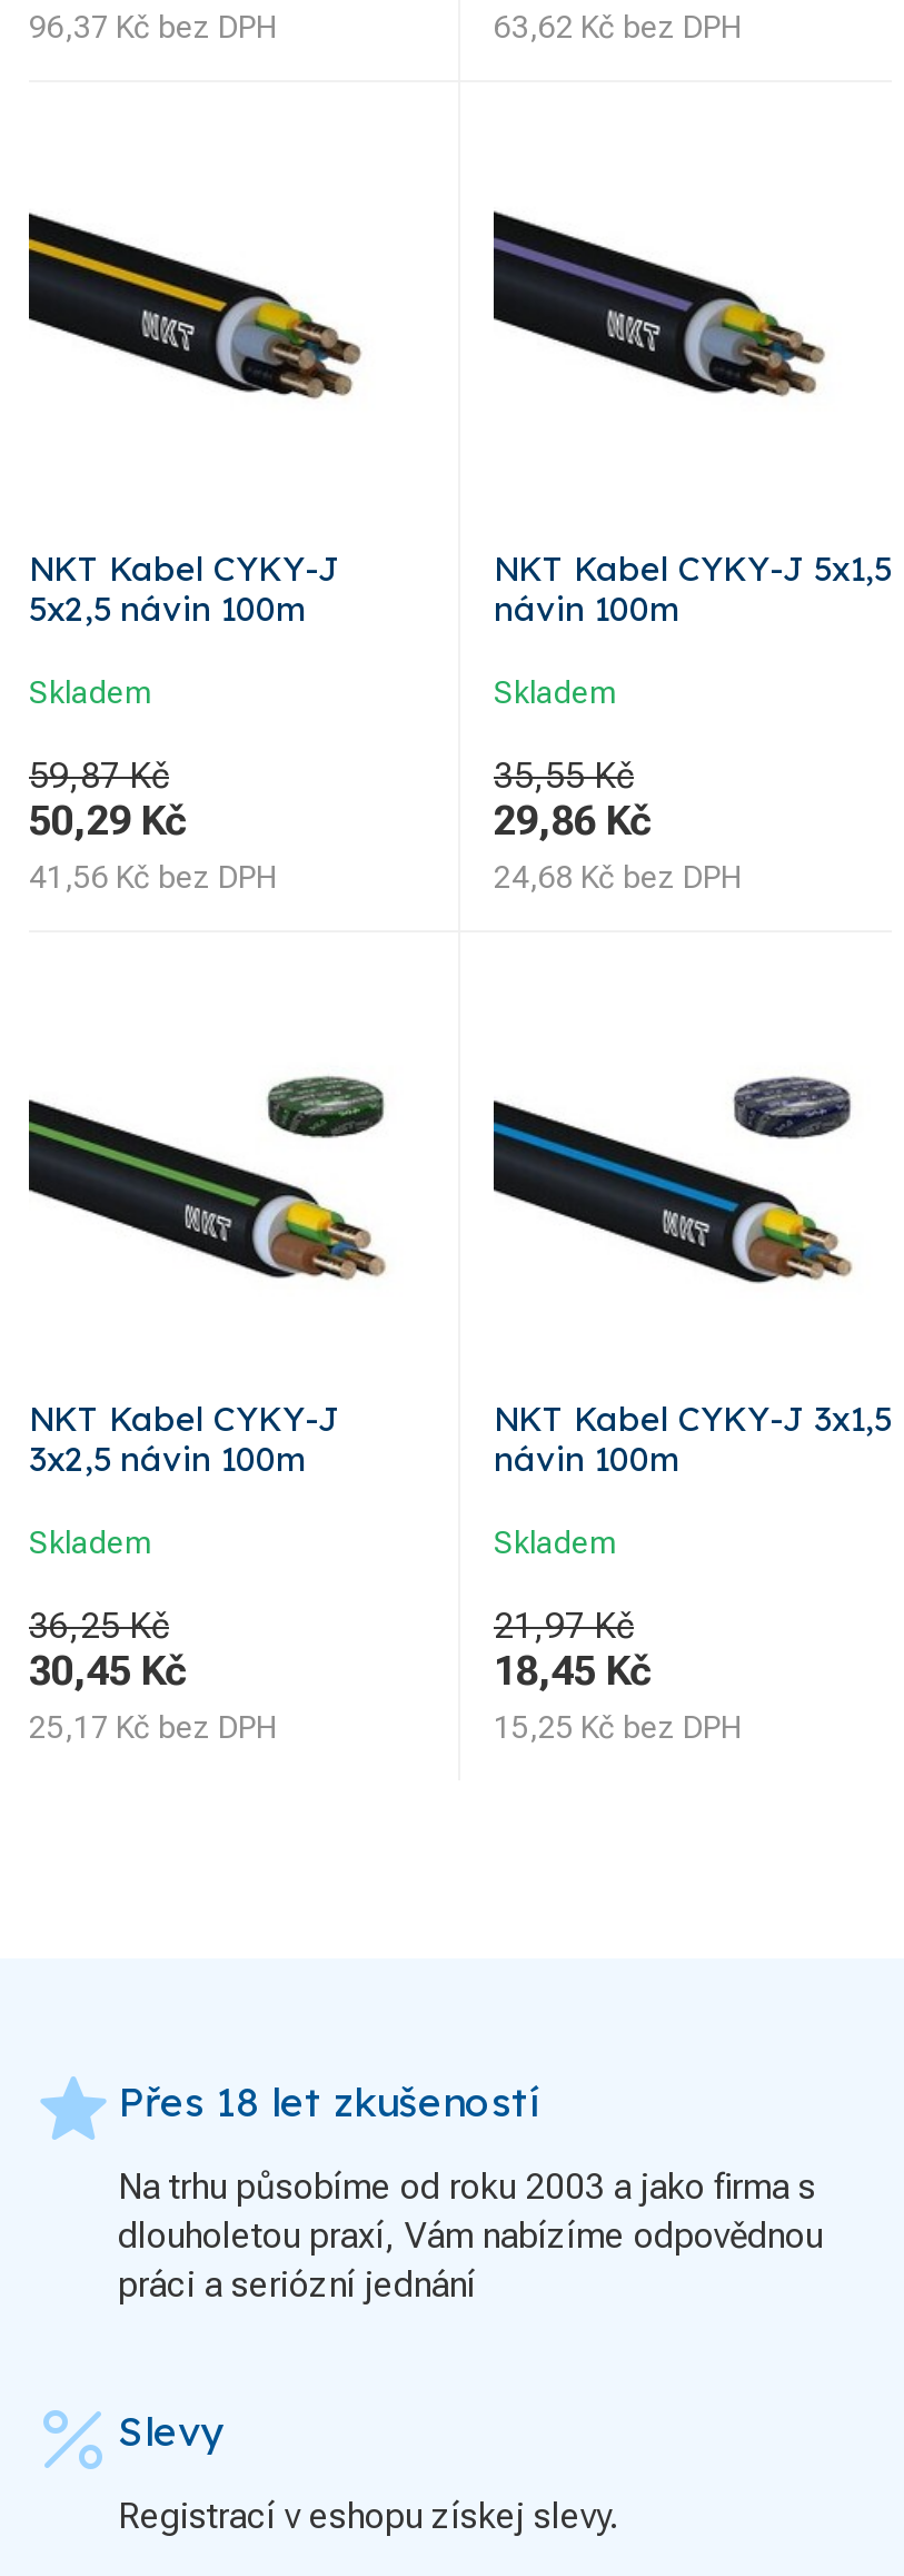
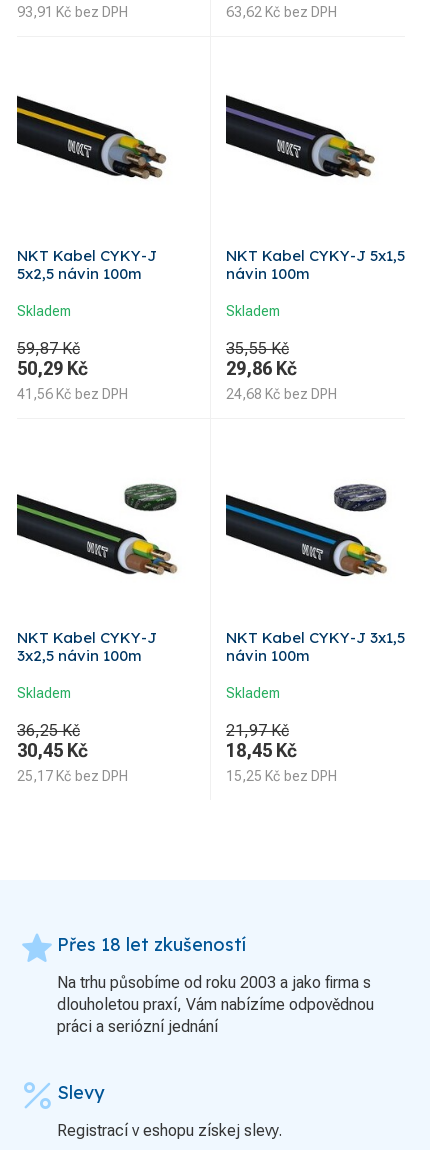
[29,10,276,45] 96,37 Kč bez DPH -> [17,4,128,20] 93,91 Kč bez DPH

